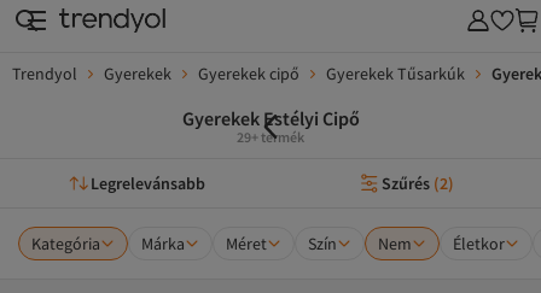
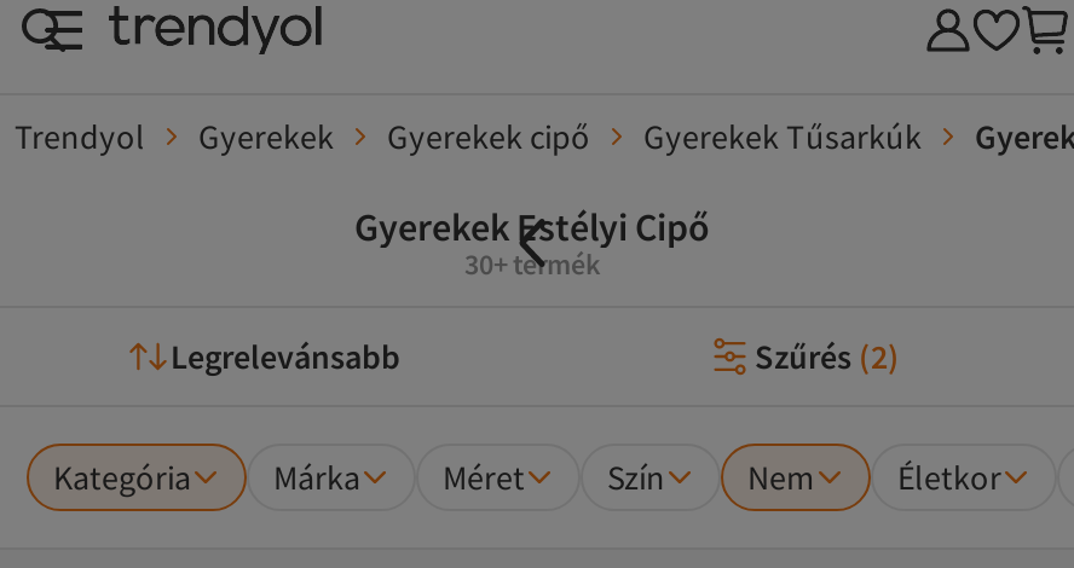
[237,128,304,146] 29+ termék -> [464,245,600,282] 30+ termék

